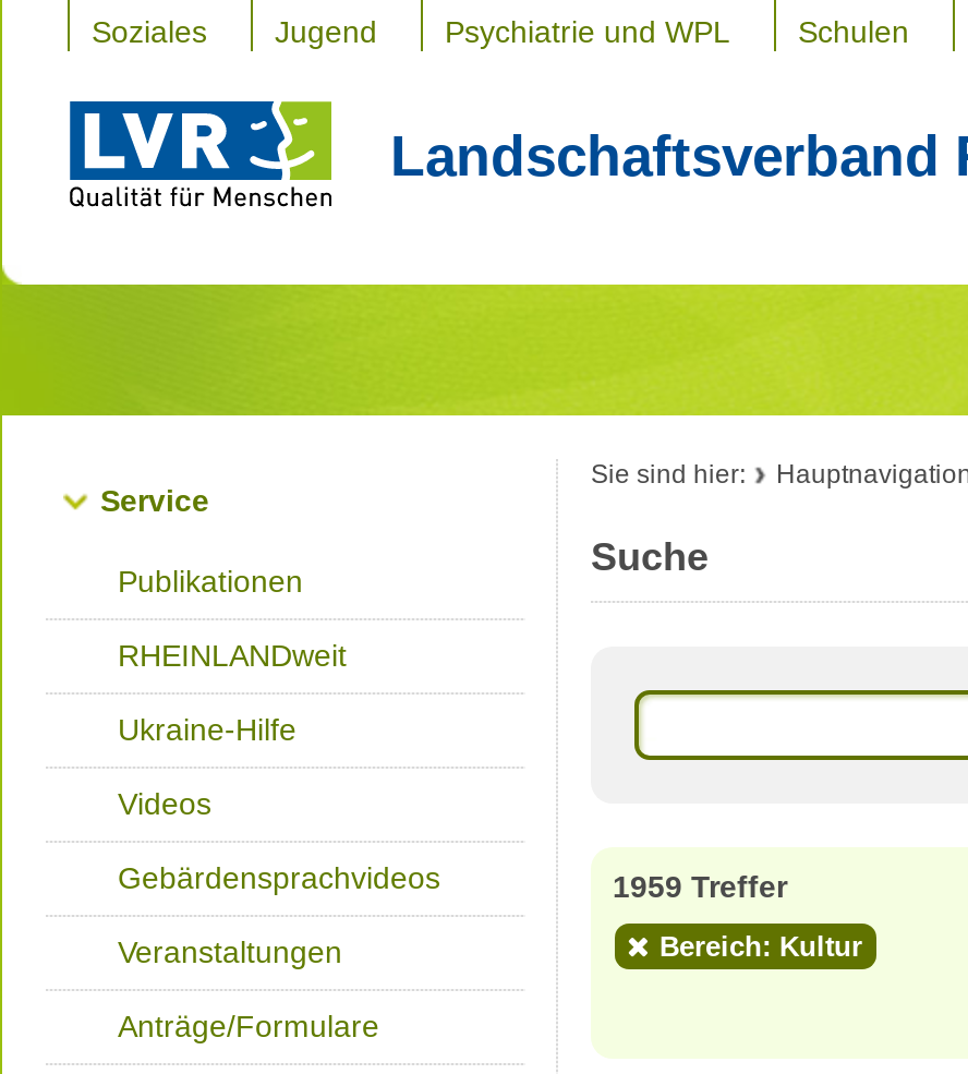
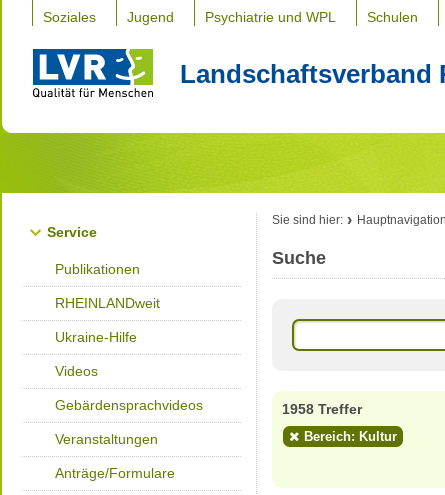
[613,869,787,904] 1959 Treffer -> [282,401,362,417] 1958 Treffer

